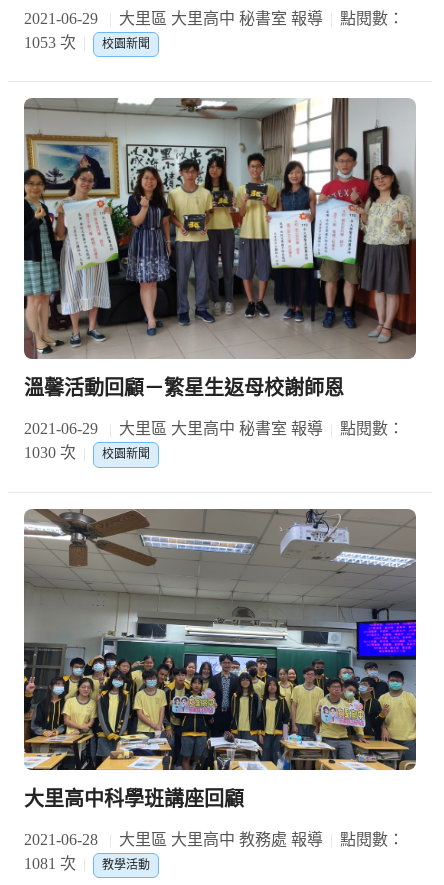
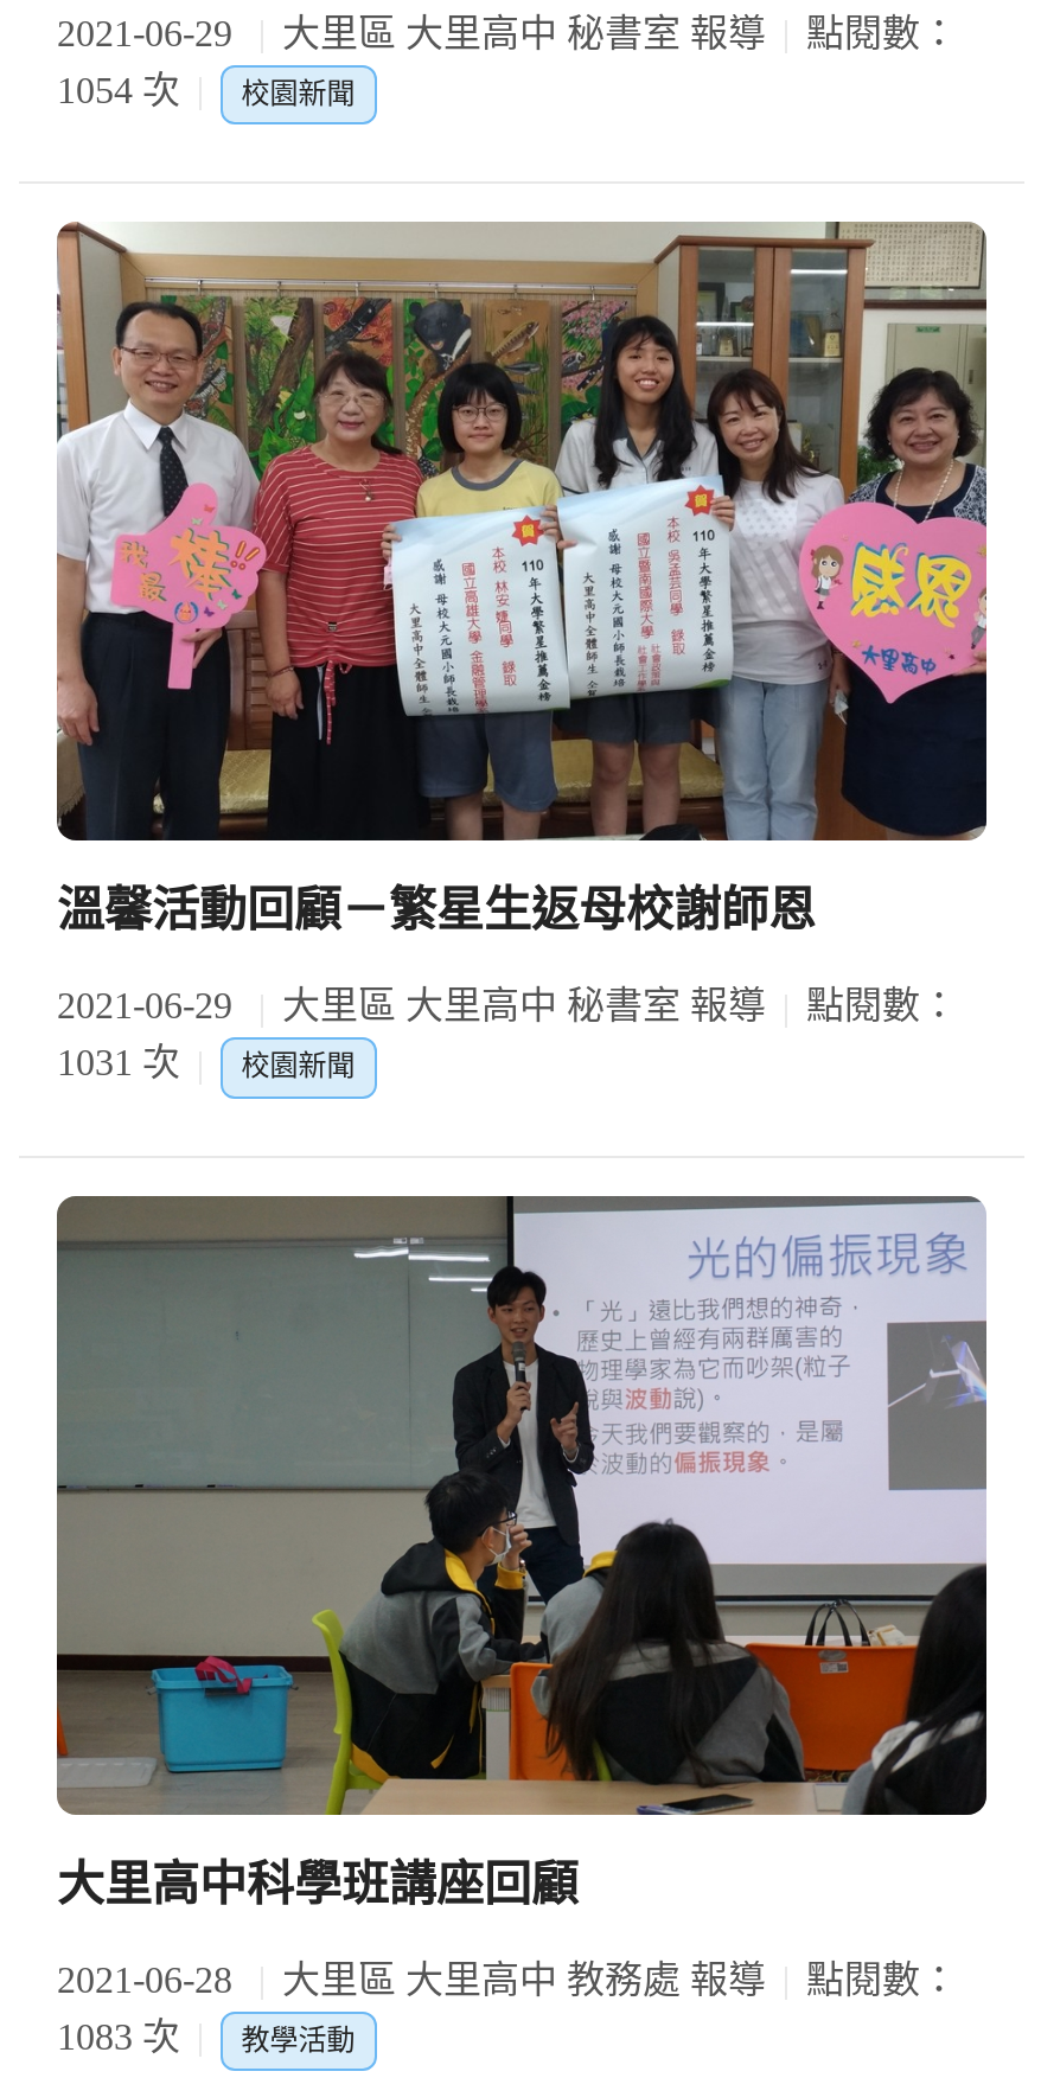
[24,34,150,51] 1053 次 校園新聞 -> [57,70,355,110] 1054 次 校園新聞
[23,97,417,359] [image] -> [55,222,989,840] [image]
[24,444,150,461] 1030 次 校園新聞 -> [57,1043,355,1083] 1031 次 校園新聞
[23,509,417,771] [image] -> [55,1196,989,1817] [image]
[24,855,150,872] 1081 次 教學活動 -> [57,2016,355,2056] 1083 次 教學活動

